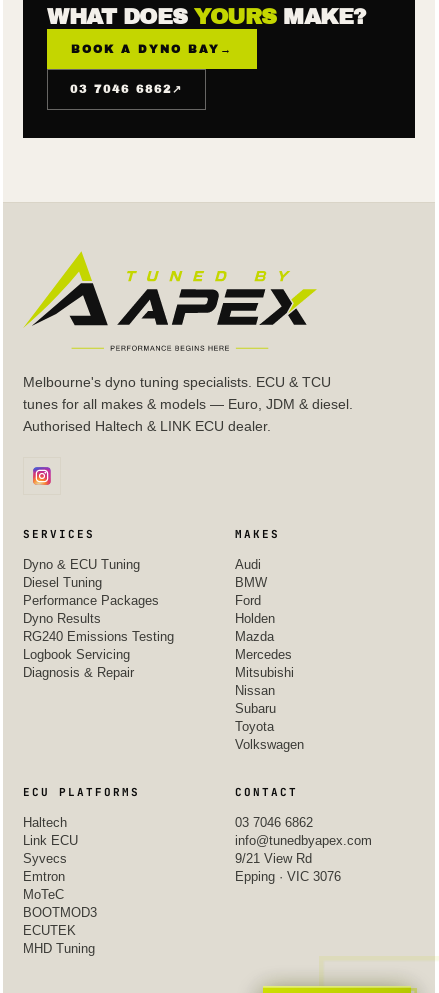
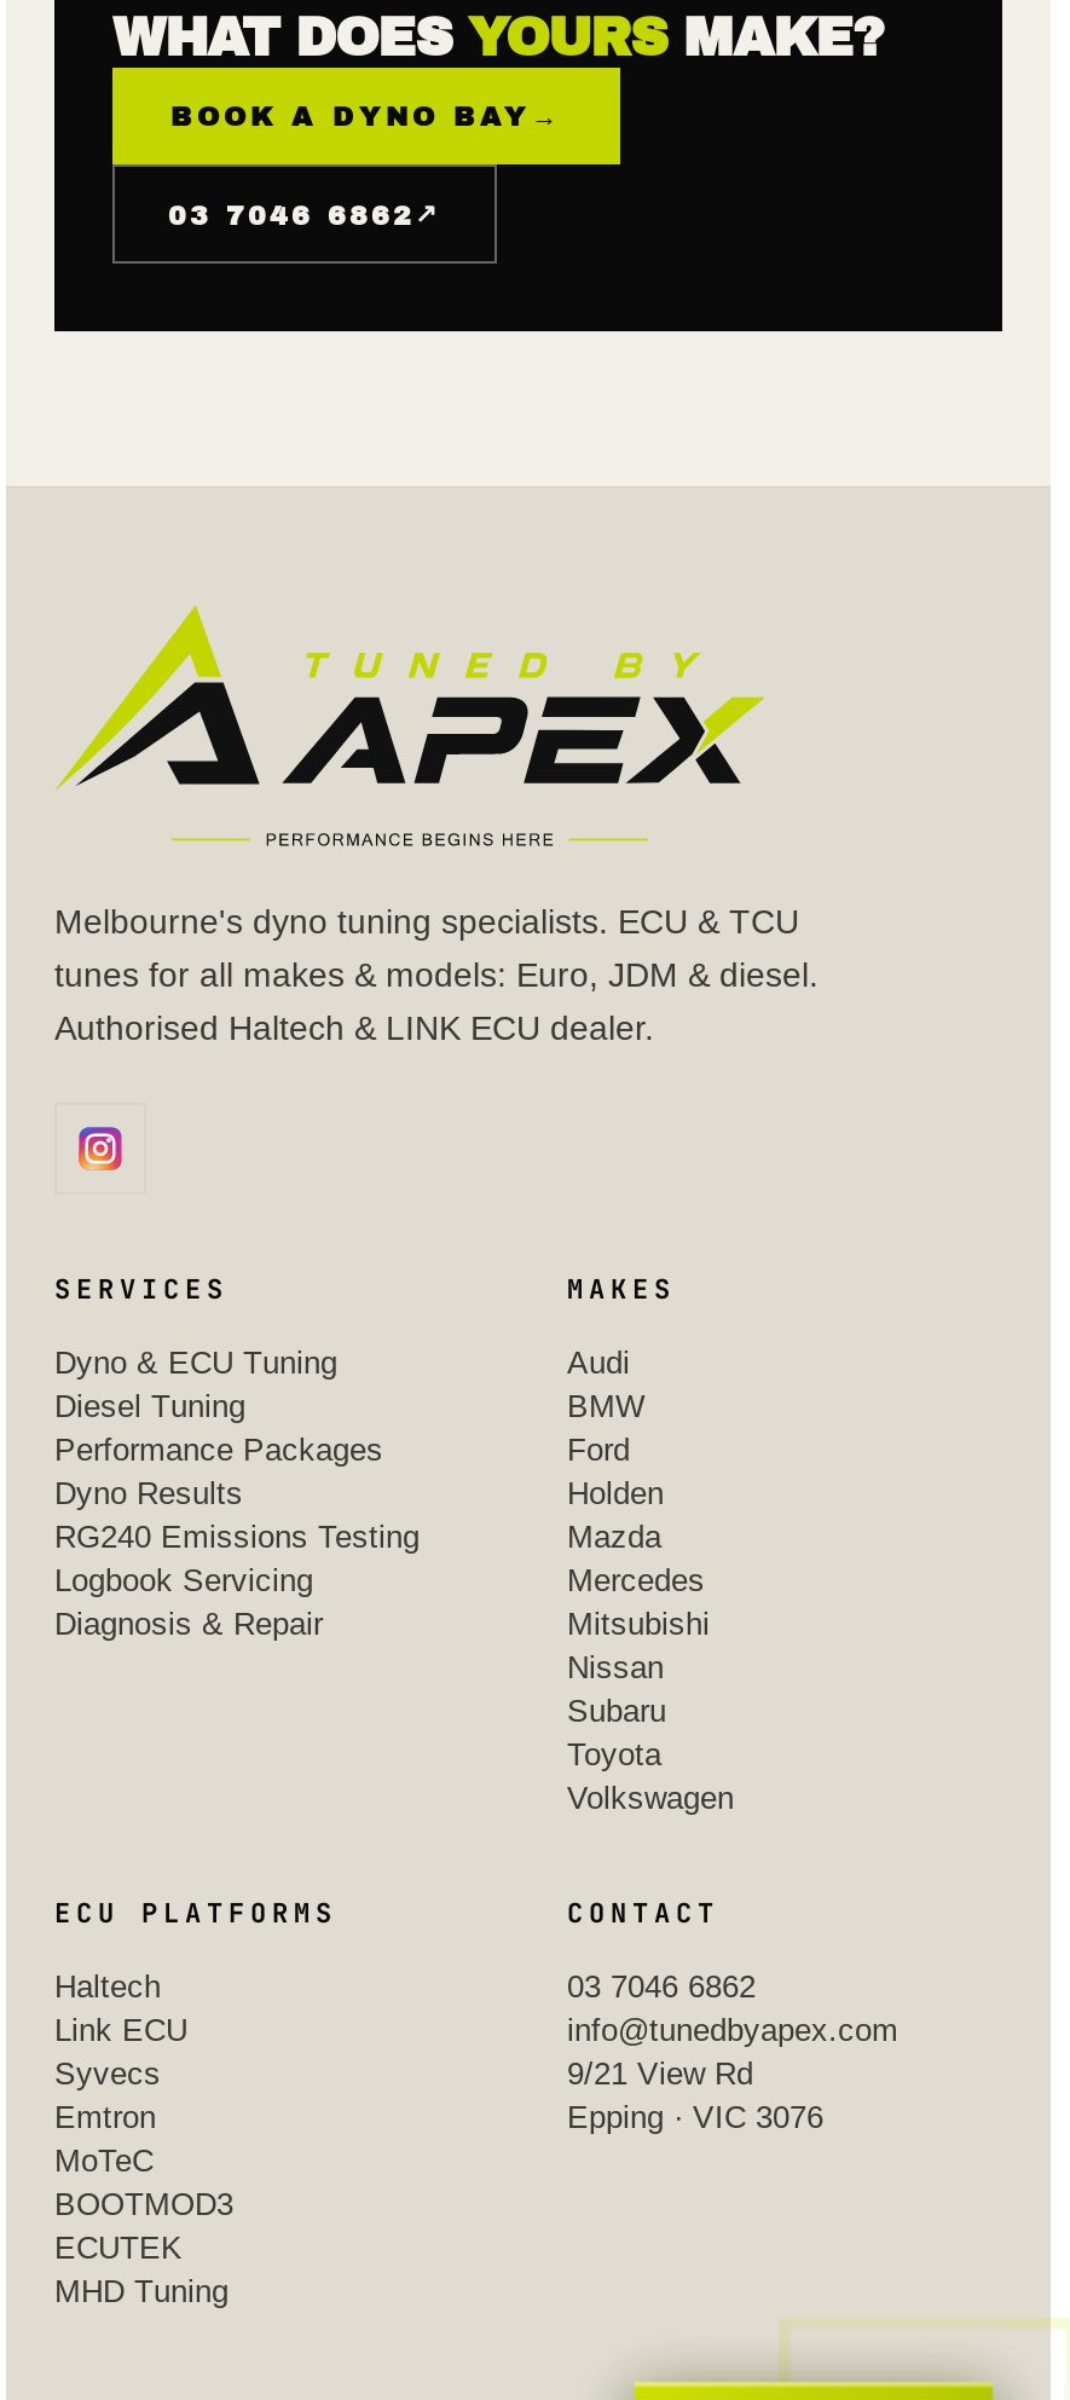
[23,395,353,411] tunes for all makes & models — Euro, JDM & diesel. -> [54,956,819,995] tunes for all makes & models: Euro, JDM & diesel.

